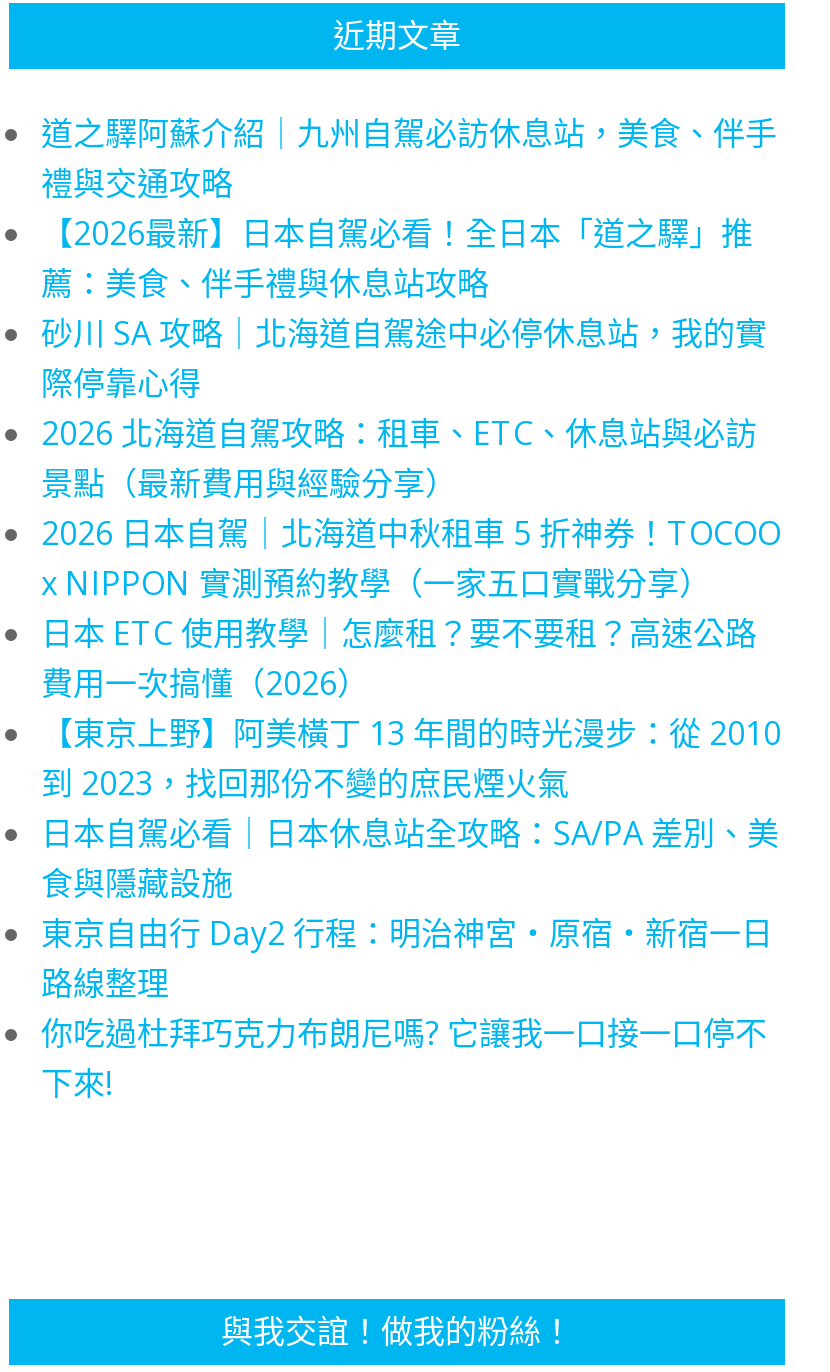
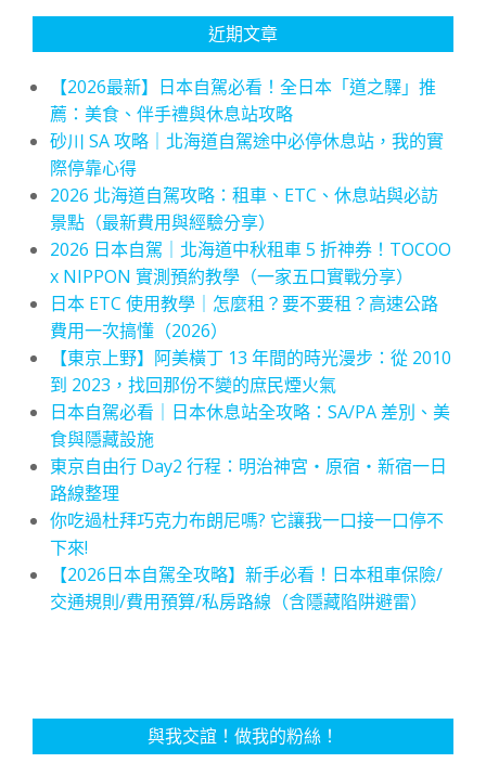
[41,111,777,205] 道之驛阿蘇介紹｜九州自駕必訪休息站，美食、伴手 | 禮與交通攻略 -> none
moved [41,211,781,1105] -> [50,75,451,559]: 【2026最新】日本自駕必看！全日本「道之驛」推 | 薦：美食、伴手禮與休息站攻略 | 砂川 SA 攻略｜北海道自駕途中必停休息站，我的實 | ... | 你吃過杜拜巧克力布朗尼嗎? 它讓我一口接一口停不 | 下來!
none -> [50,562,443,613] 【2026日本自駕全攻略】新手必看！日本租車保險/ | 交通規則/費用預算/私房路線（含隱藏陷阱避雷）

